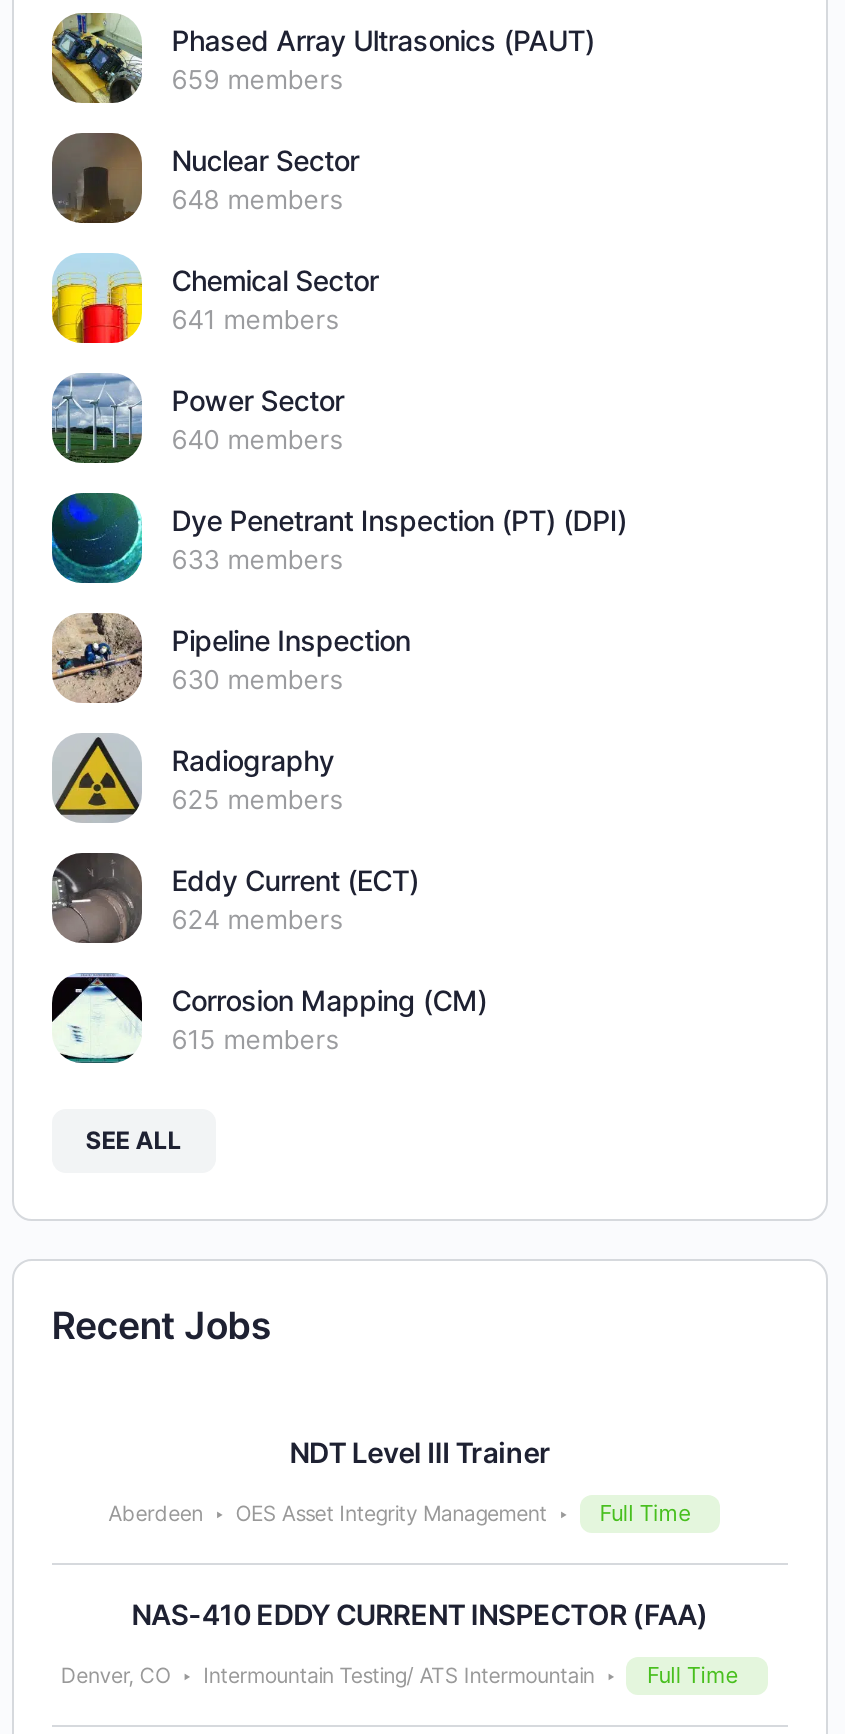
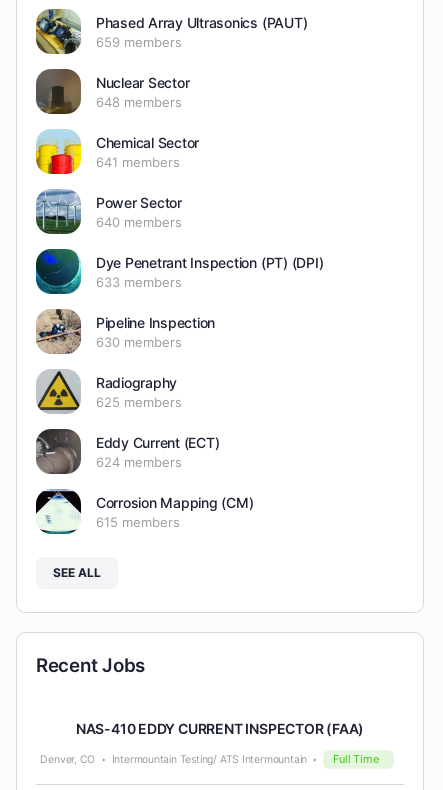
[108,1436,690,1528] NDT Level III Trainer | Aberdeen | OES Asset Integrity Management | Full Time -> none

